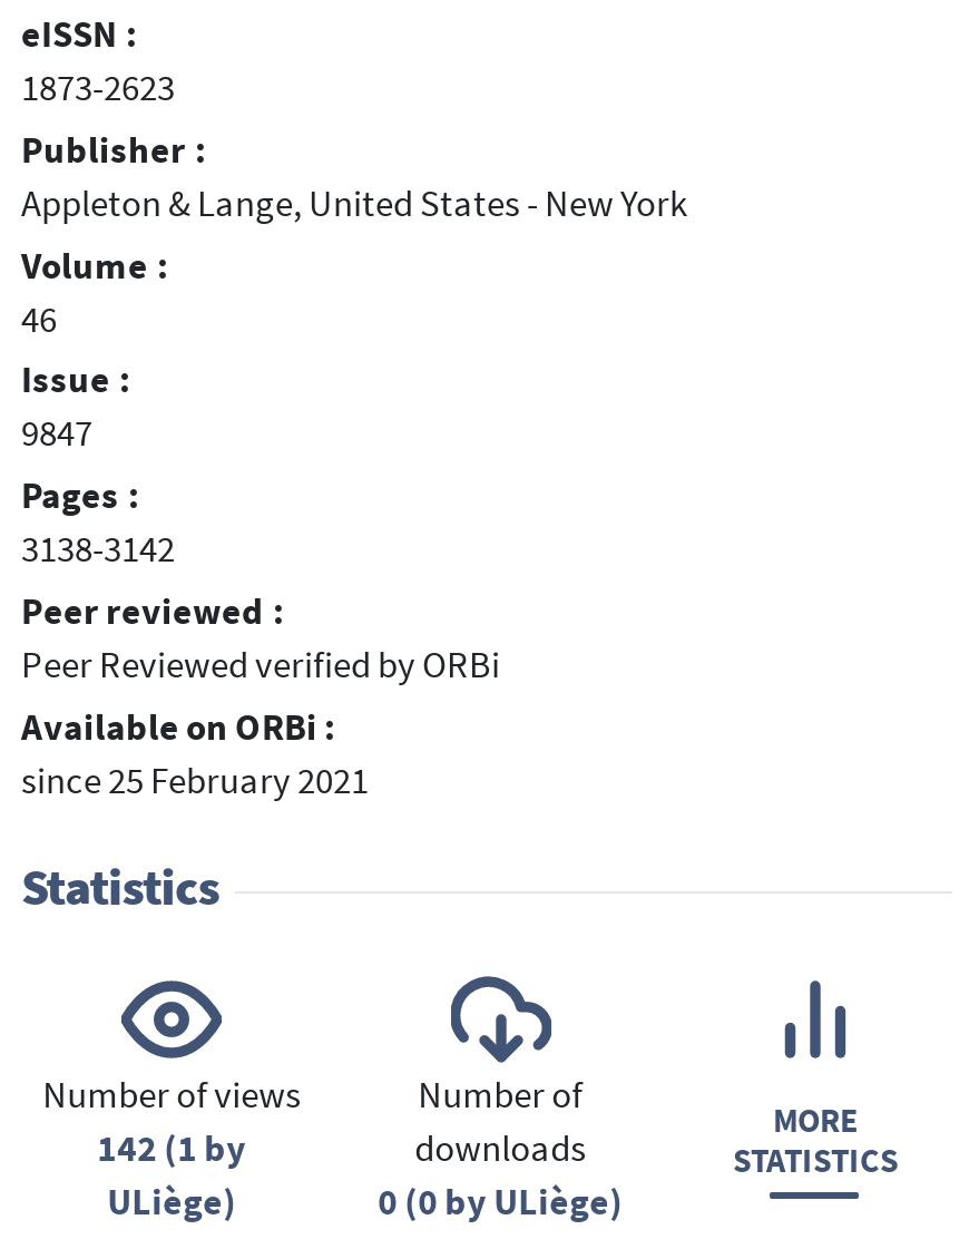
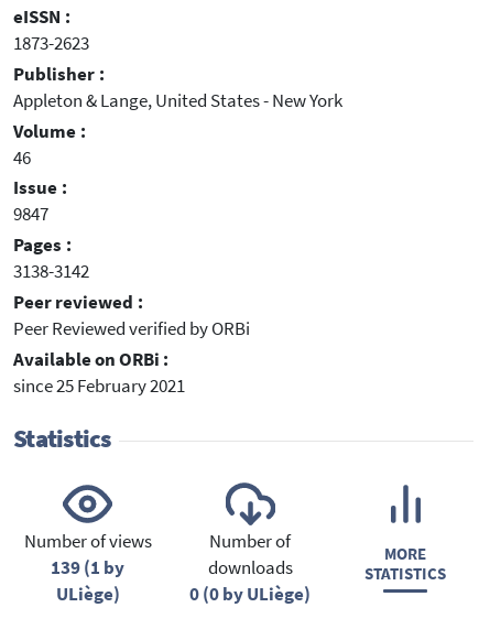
[97,1124,246,1171] 142 (1 by -> [51,556,125,579] 139 (1 by

